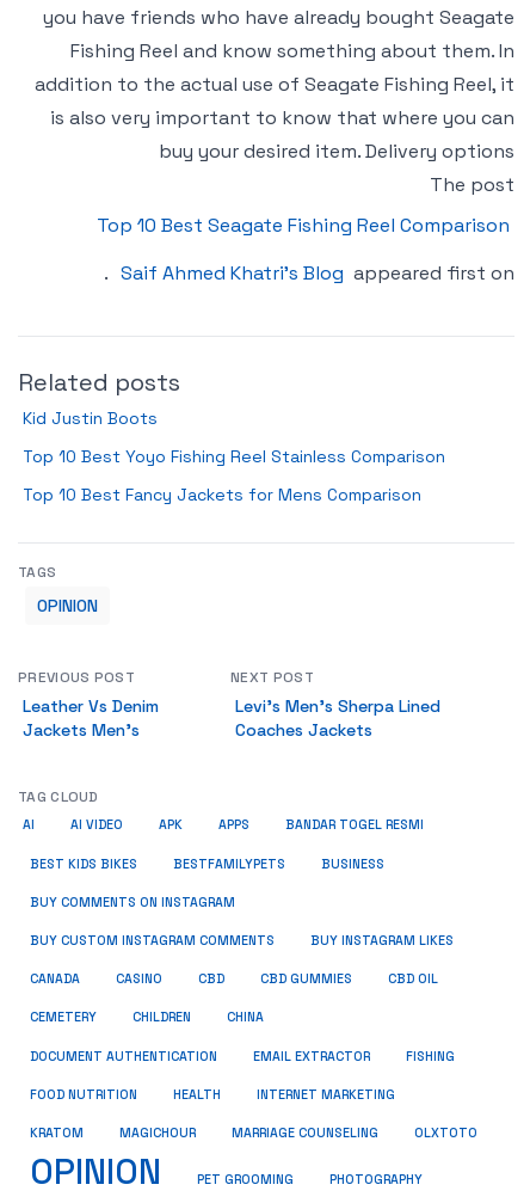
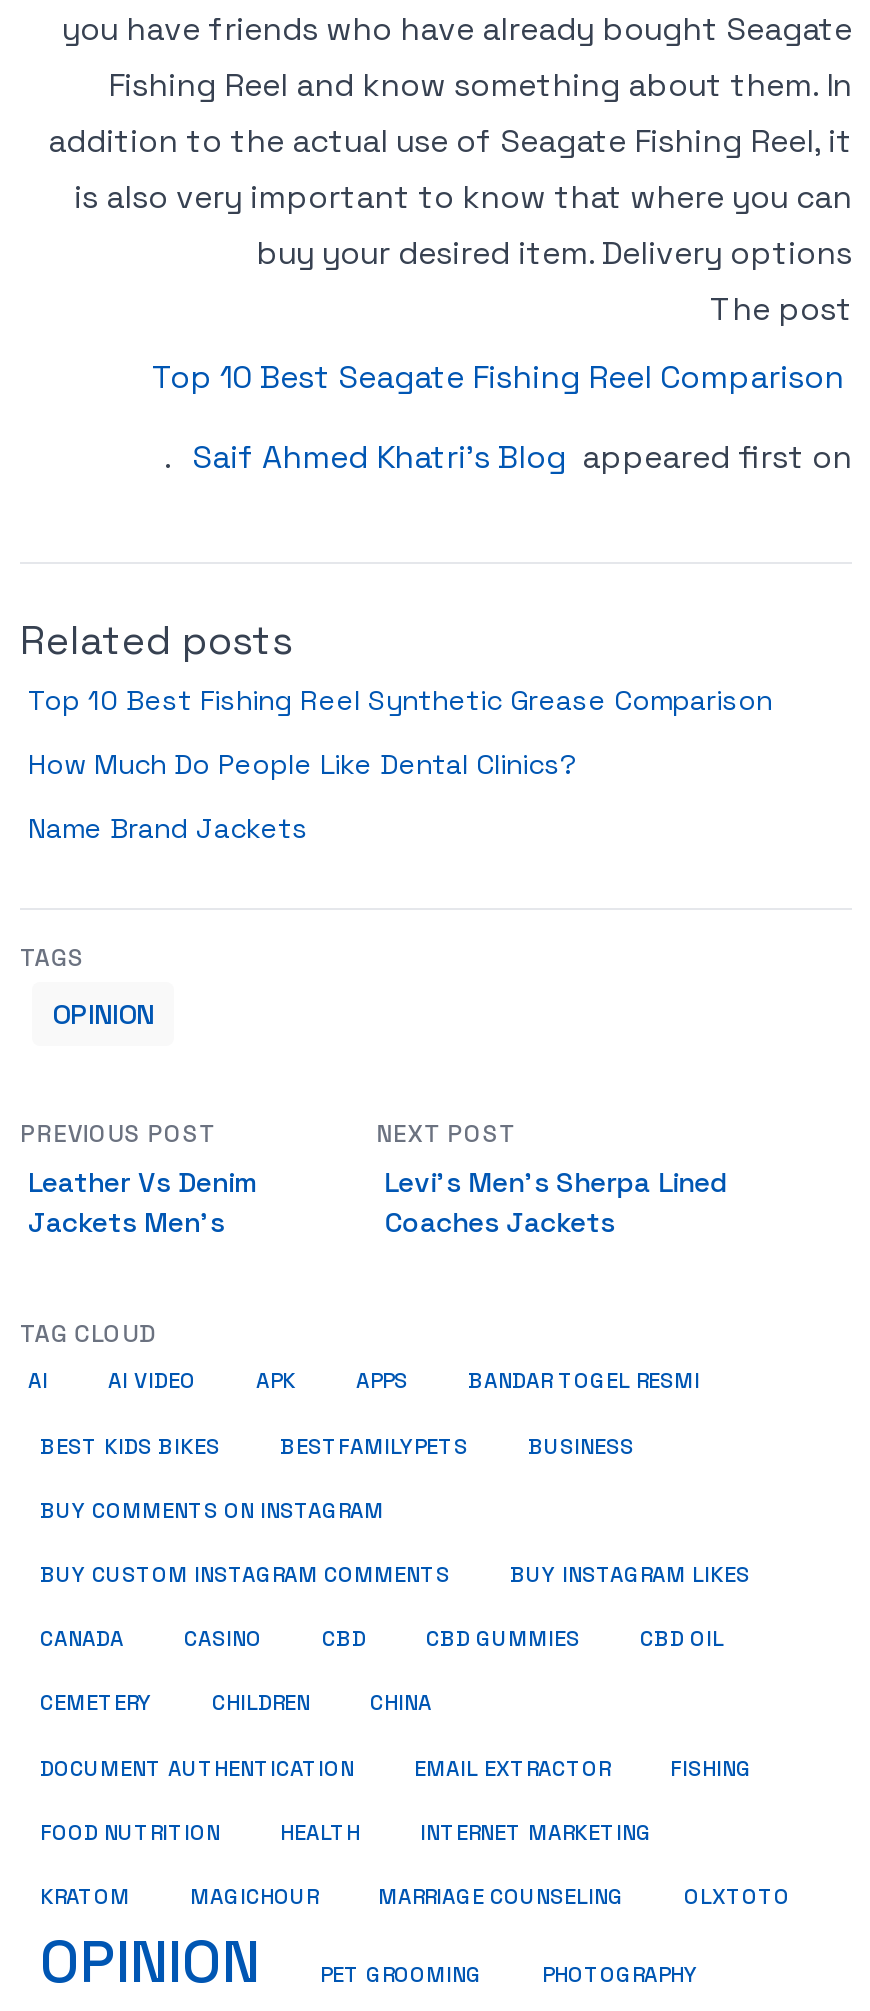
[23,407,158,429] Kid Justin Boots -> [28,682,772,718] Top 10 Best Fishing Reel Synthetic Grease Comparison
[23,446,445,467] Top 10 Best Yoyo Fishing Reel Stainless Comparison -> [28,746,578,782] How Much Do People Like Dental Clinics?
[23,484,421,505] Top 10 Best Fancy Jackets for Mens Comparison -> [28,810,308,846] Name Brand Jackets

